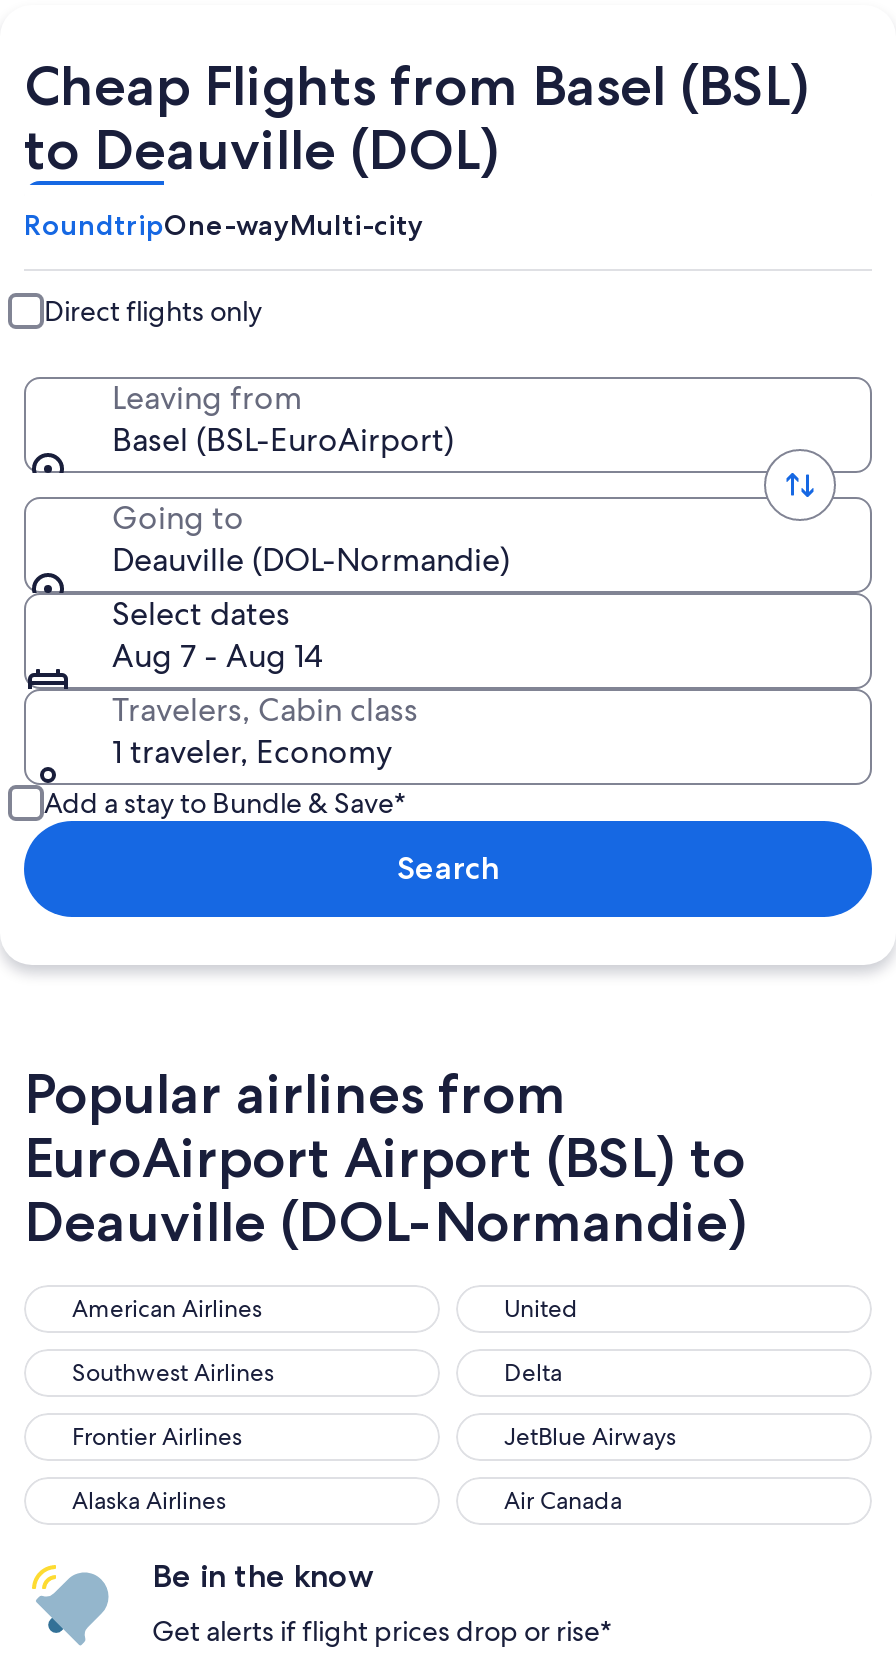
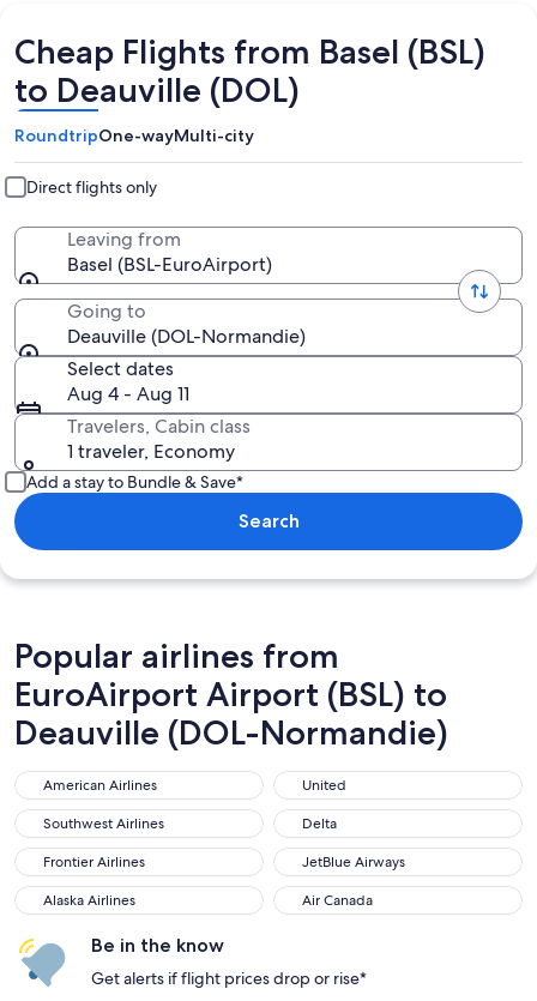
[112,635,322,677] Aug 7 - Aug 14 -> [67,381,189,406] Aug 4 - Aug 11

